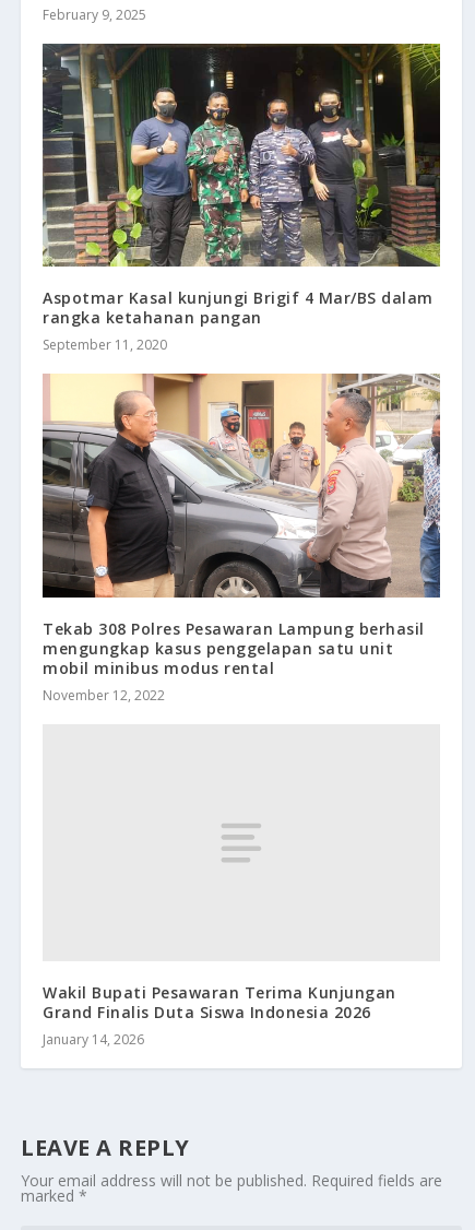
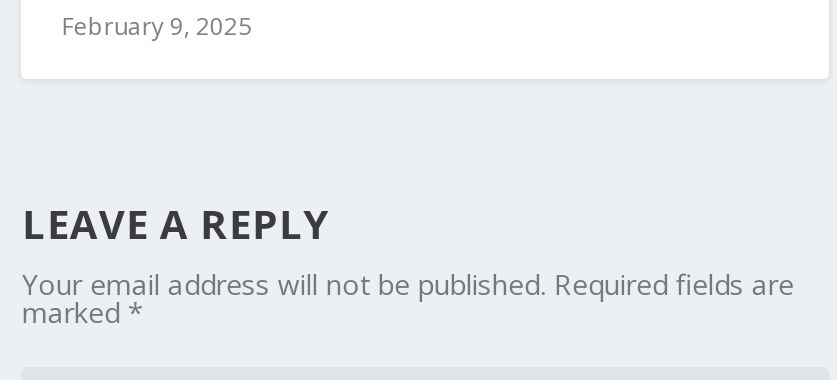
[41,43,441,354] [image] | Aspotmar Kasal kunjungi Brigif 4 Mar/BS dalam | rangka ketahanan pangan | September 11, 2020 -> none
[41,372,441,704] [image] | Tekab 308 Polres Pesawaran Lampung berhasil | mengungkap kasus penggelapan satu unit | mobil minibus modus rental | November 12, 2022 -> none
[43,982,396,1049] Wakil Bupati Pesawaran Terima Kunjungan | Grand Finalis Duta Siswa Indonesia 2026 | January 14, 2026 -> none

